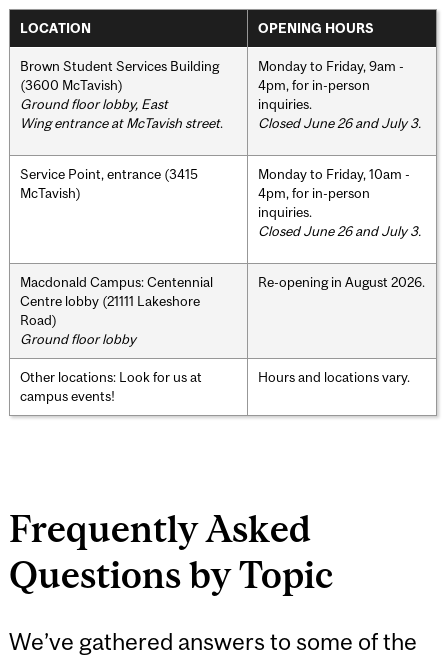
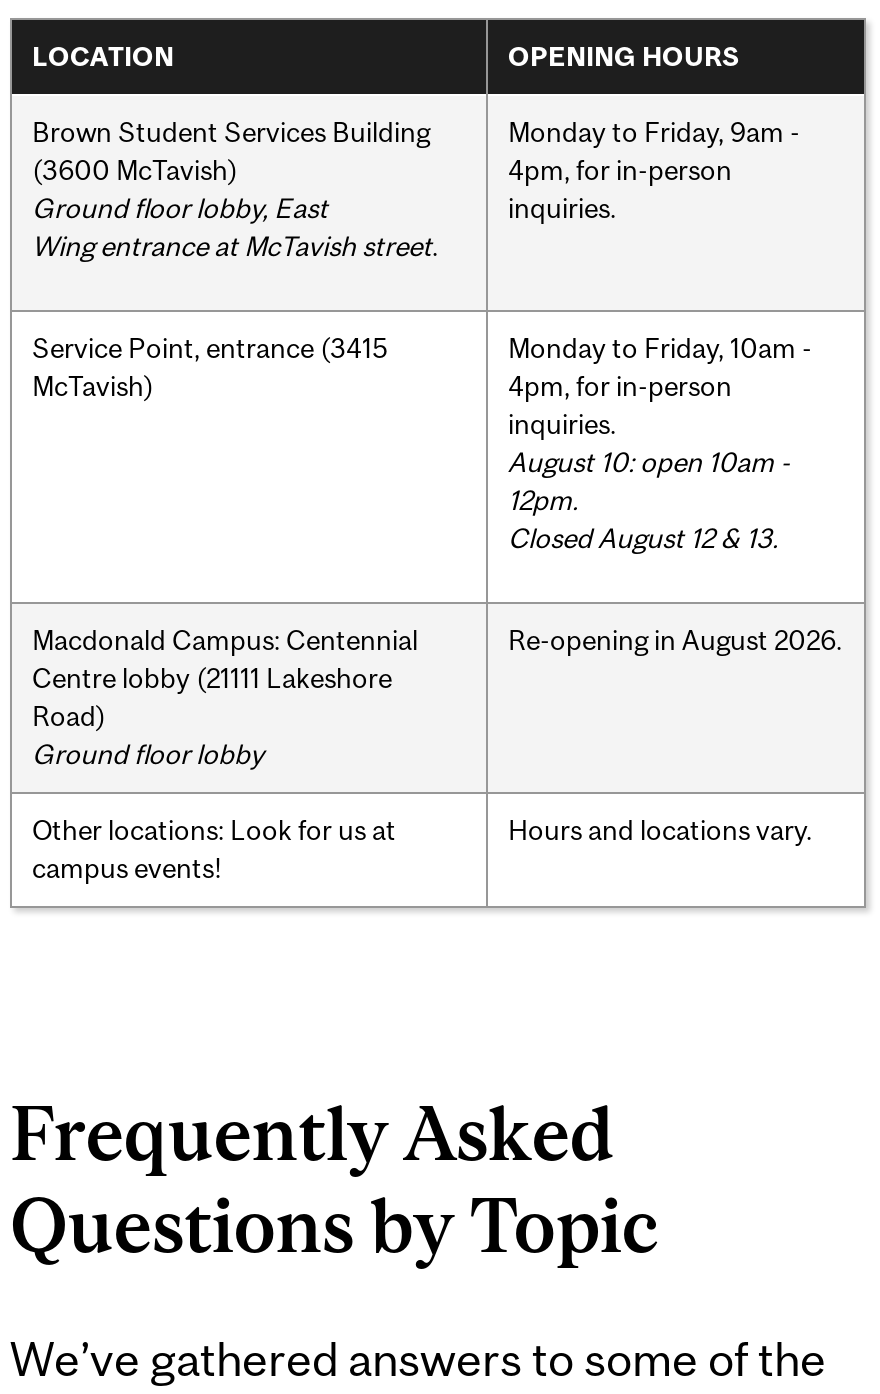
[258,115,421,131] Closed June 26 and July 3. -> none
[258,223,421,239] Closed June 26 and July 3. -> [508,445,790,553] August 10: open 10am - | 12pm. | Closed August 12 & 13.

